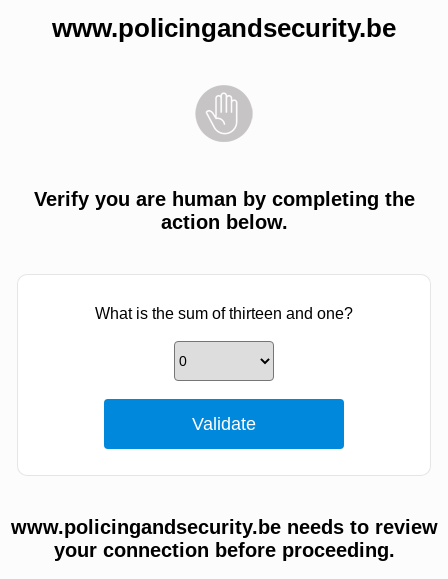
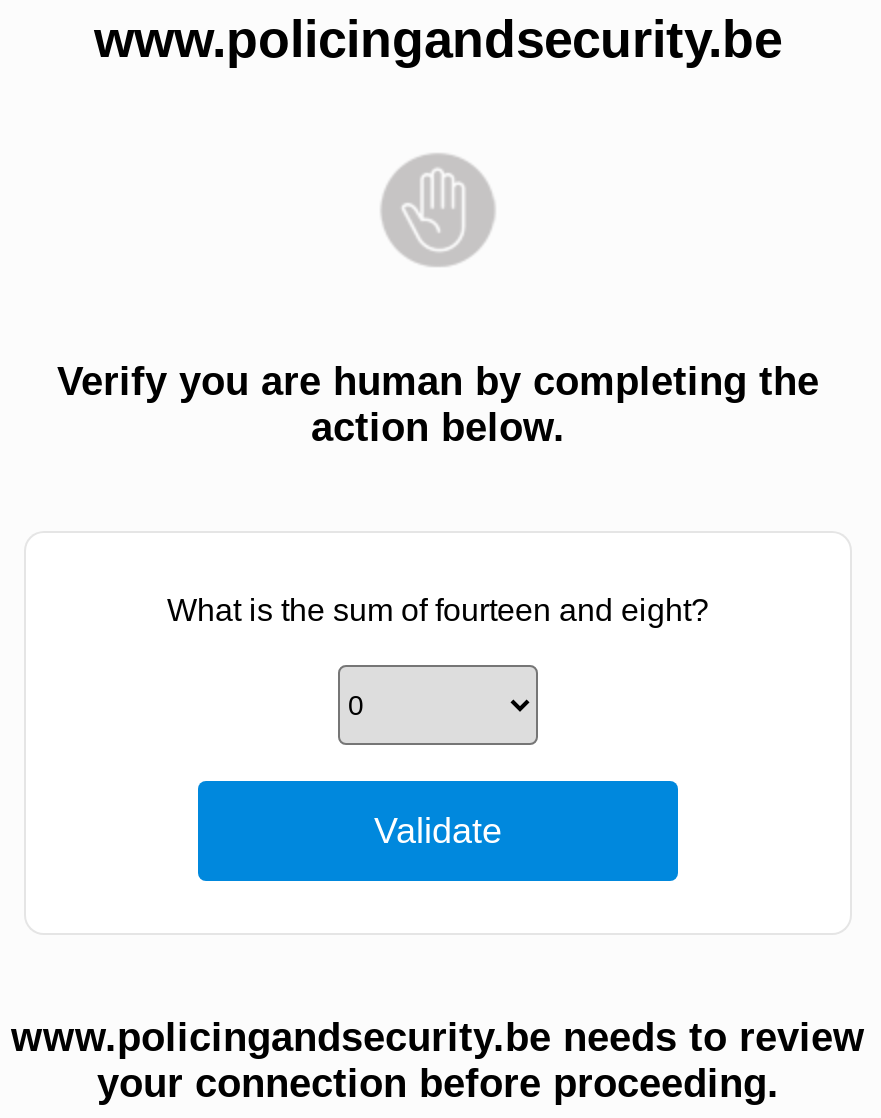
[95,305,353,322] What is the sum of thirteen and one? -> [167,593,709,627] What is the sum of fourteen and eight?

